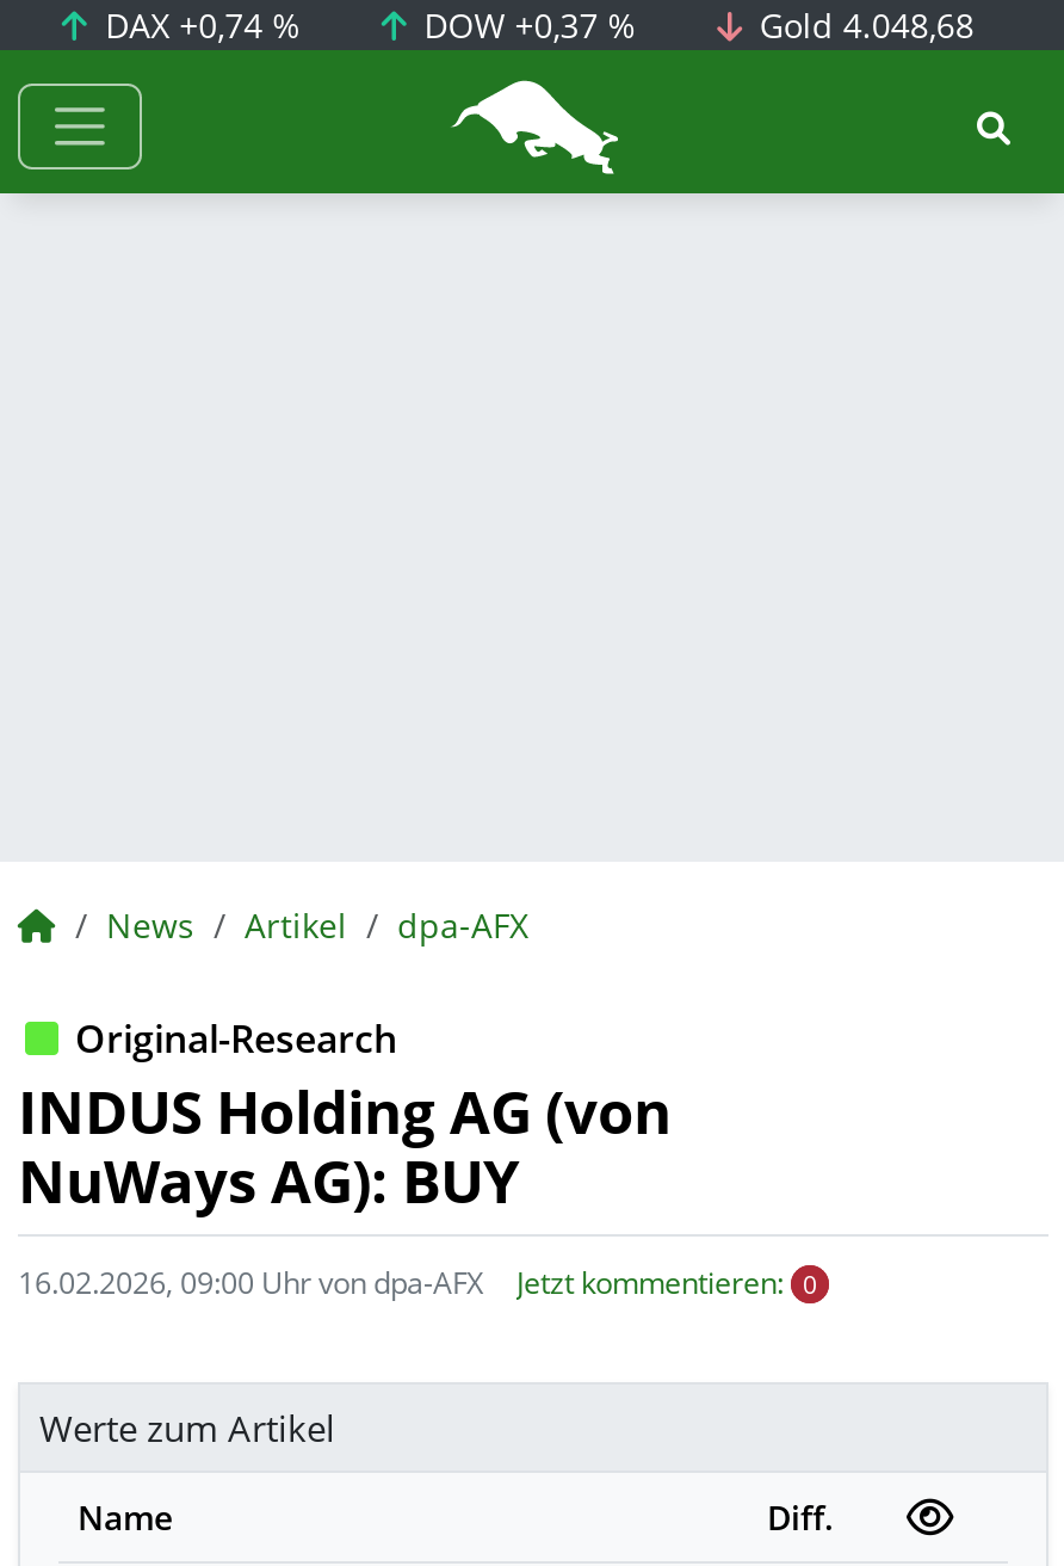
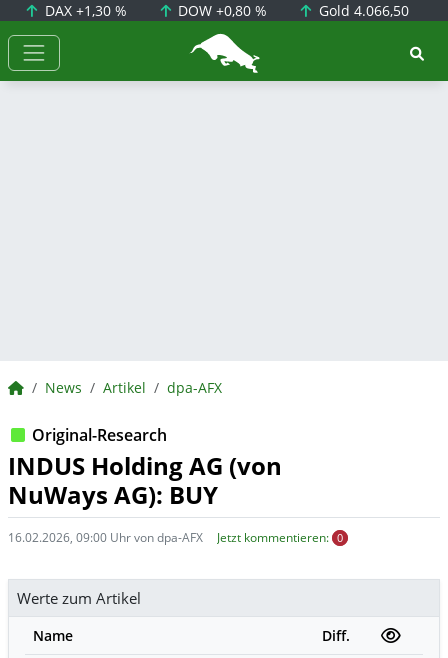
[96,2,301,48] DAX +0,74 % -> [41,1,127,20] DAX +1,30 %
[414,2,636,48] DOW +0,37 % -> [174,1,267,20] DOW +0,80 %
[750,2,974,48] Gold 4.048,68 -> [315,1,409,20] Gold 4.066,50

